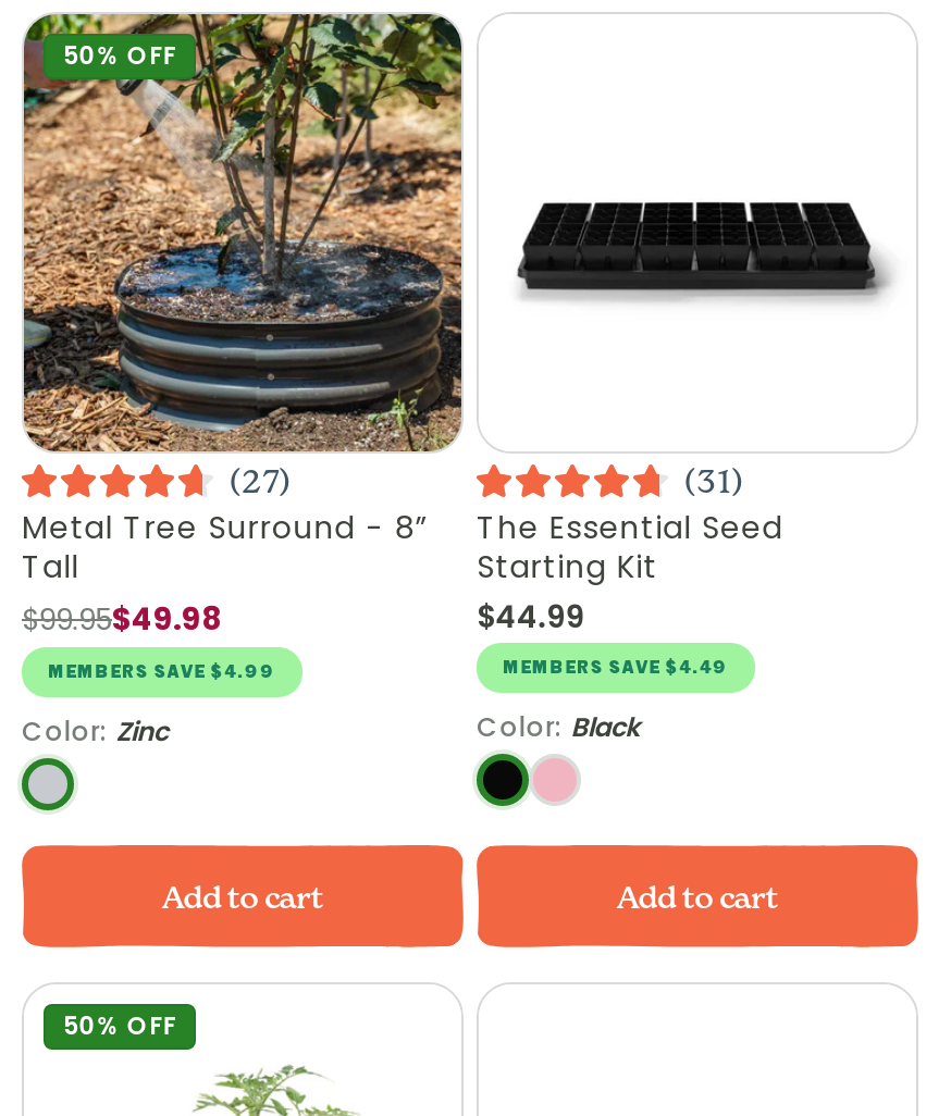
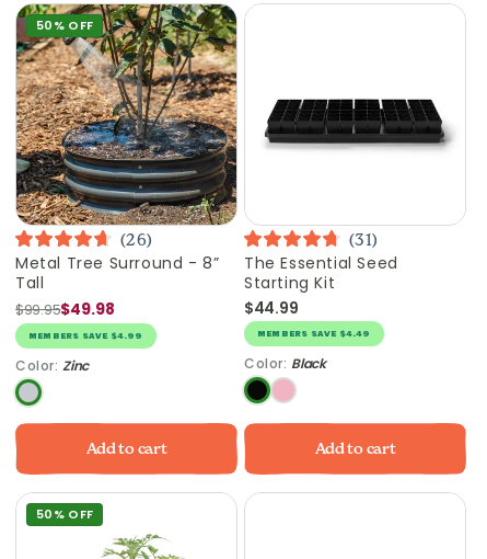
[242,461,280,502] 27 -> [126,229,147,250] 26

